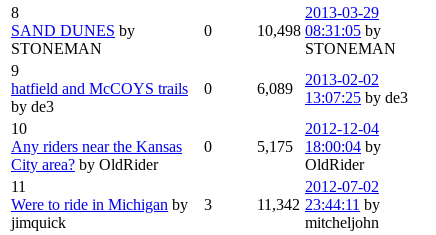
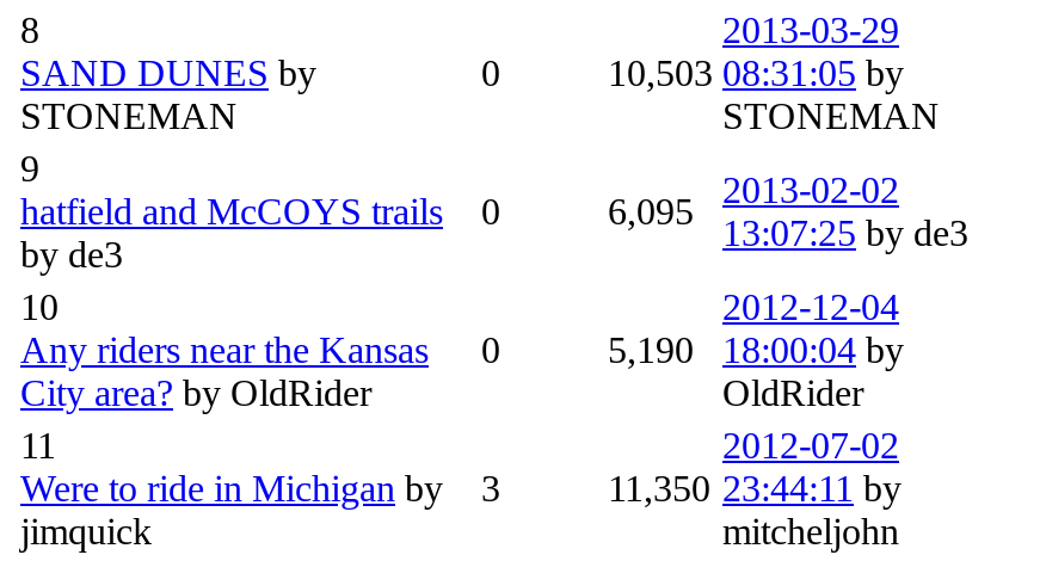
[257,22,381,39] 10,498 08:31:05 by -> [608,53,904,93] 10,503 08:31:05 by
[257,80,293,97] 6,089 -> [608,191,694,232] 6,095
[257,138,381,155] 5,175 18:00:04 by -> [608,329,904,370] 5,190 18:00:04 by
[257,196,380,213] 11,342 23:44:11 by -> [608,468,902,508] 11,350 23:44:11 by

